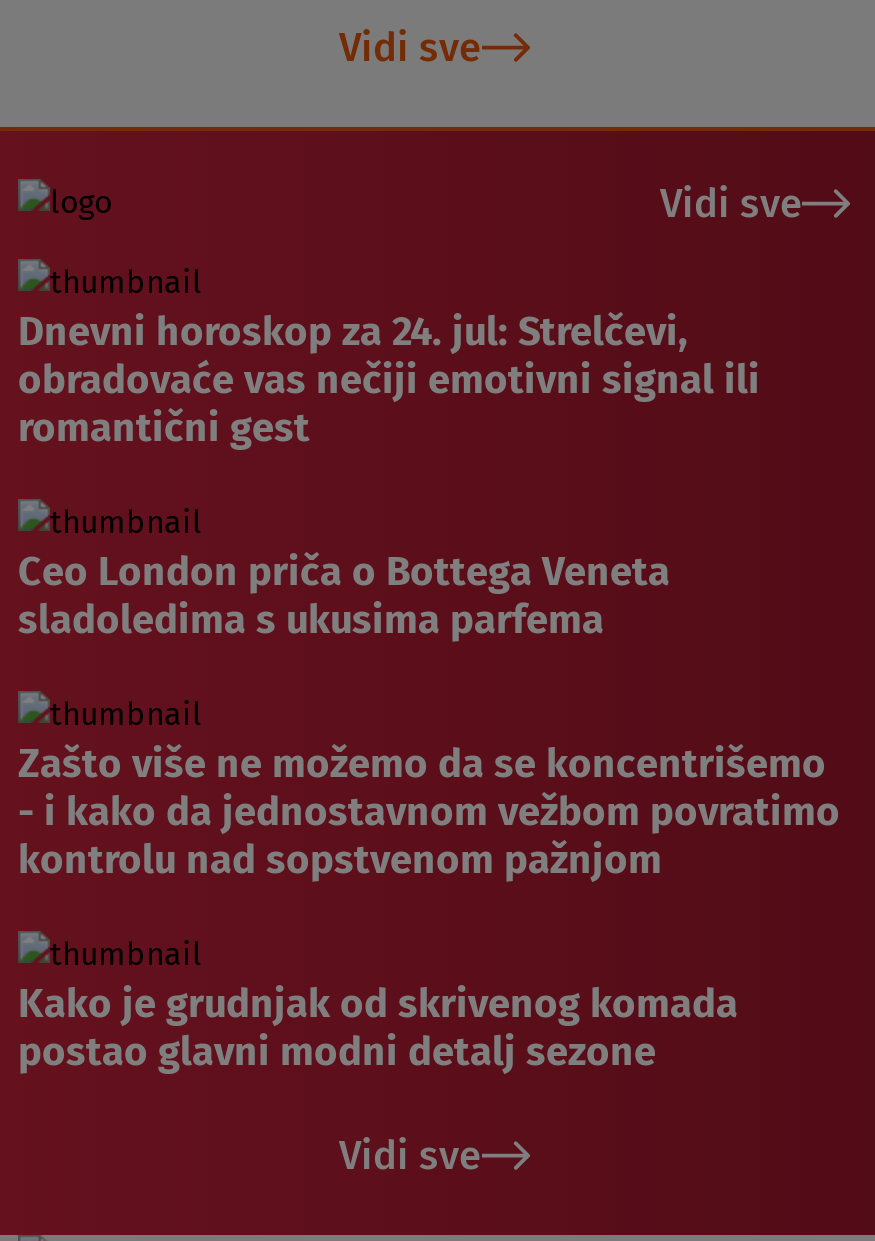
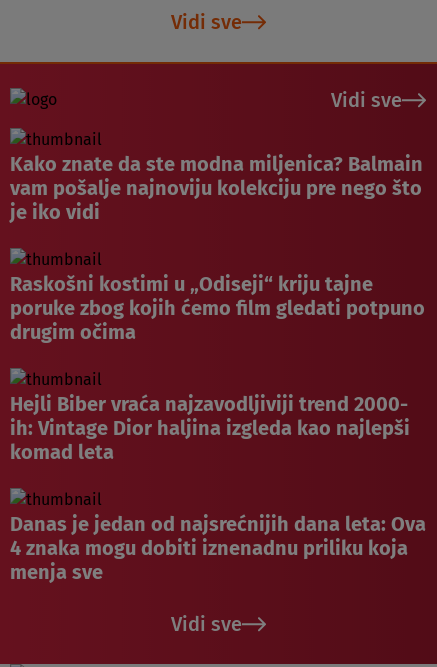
[18,307,760,451] Dnevni horoskop za 24. jul: Strelčevi, | obradovaće vas nečiji emotivni signal ili | romantični gest -> [10,152,423,224] Kako znate da ste modna miljenica? Balmain | vam pošalje najnoviju kolekciju pre nego što | je iko vidi
[18,547,670,643] Ceo London priča o Bottega Veneta | sladoledima s ukusima parfema -> [10,272,425,344] Raskošni kostimi u „Odiseji“ kriju tajne | poruke zbog kojih ćemo film gledati potpuno | drugim očima
[18,739,840,883] Zašto više ne možemo da se koncentrišemo | - i kako da jednostavnom vežbom povratimo | kontrolu nad sopstvenom pažnjom -> [10,392,410,464] Hejli Biber vraća najzavodljiviji trend 2000- | ih: Vintage Dior haljina izgleda kao najlepši | komad leta
[18,979,738,1075] Kako je grudnjak od skrivenog komada | postao glavni modni detalj sezone -> [10,512,426,584] Danas je jedan od najsrećnijih dana leta: Ova | 4 znaka mogu dobiti iznenadnu priliku koja | menja sve

